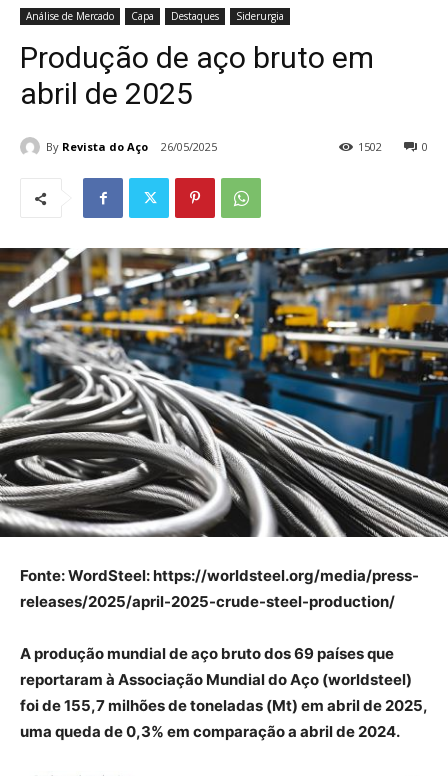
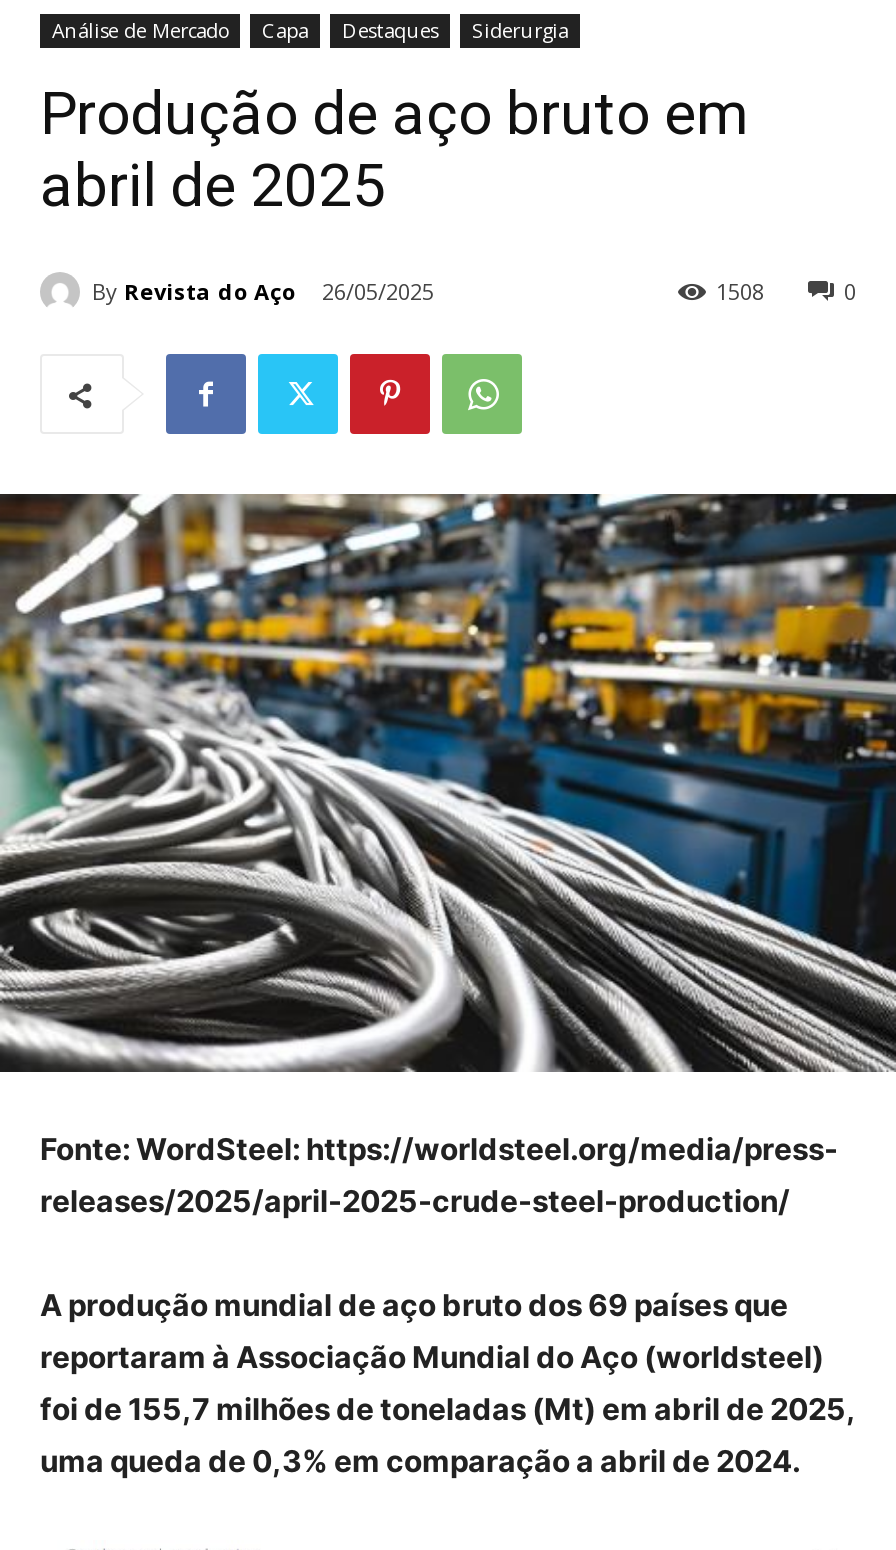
[358,139,382,154] 1502 -> [716,276,764,306] 1508

